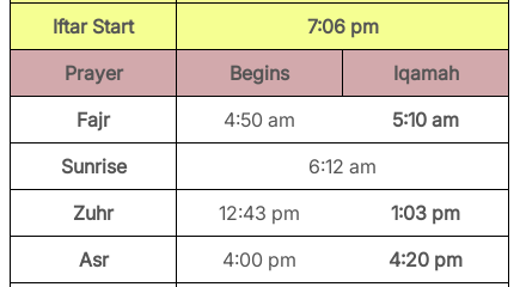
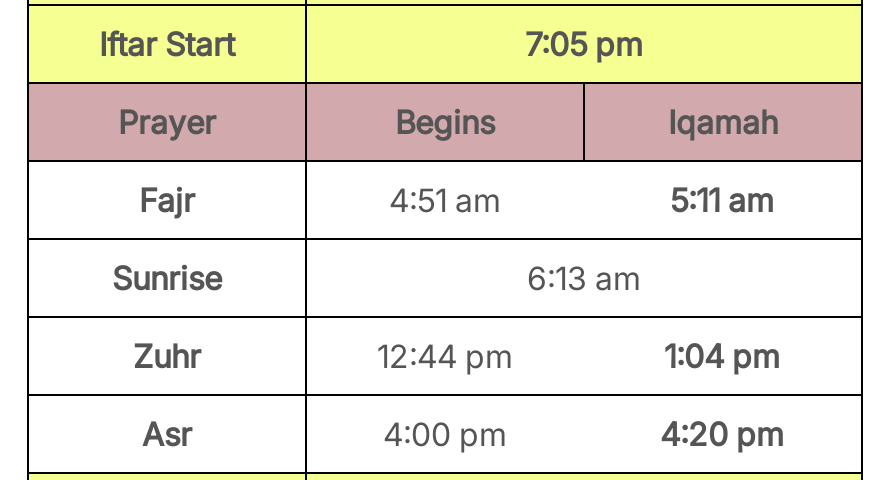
[307,14,378,38] 7:06 pm -> [525,24,643,64] 7:05 pm
[224,108,295,132] 4:50 am -> [389,180,501,220] 4:51 am
[391,108,458,132] 5:10 am -> [670,180,774,220] 5:11 am
[308,154,377,178] 6:12 am -> [527,258,641,298] 6:13 am
[219,201,300,225] 12:43 pm -> [377,336,513,376] 12:44 pm
[390,201,460,225] 1:03 pm -> [664,336,780,376] 1:04 pm

